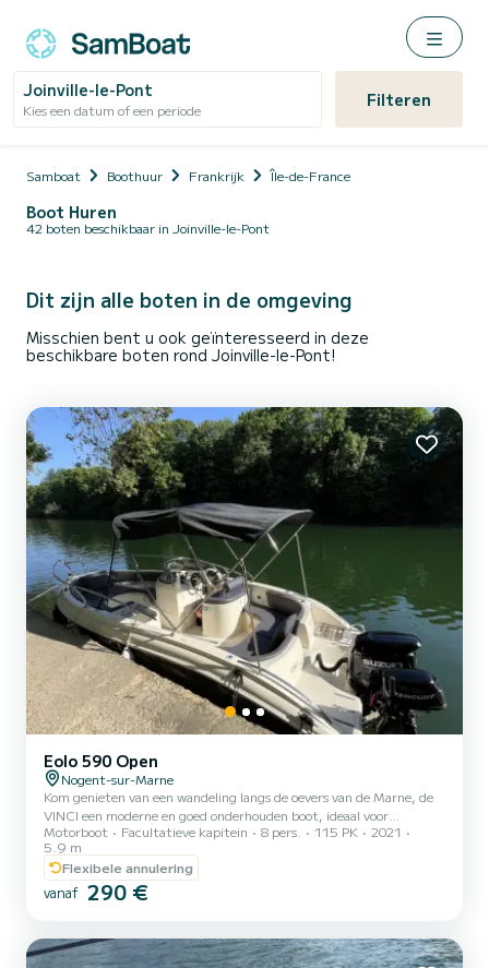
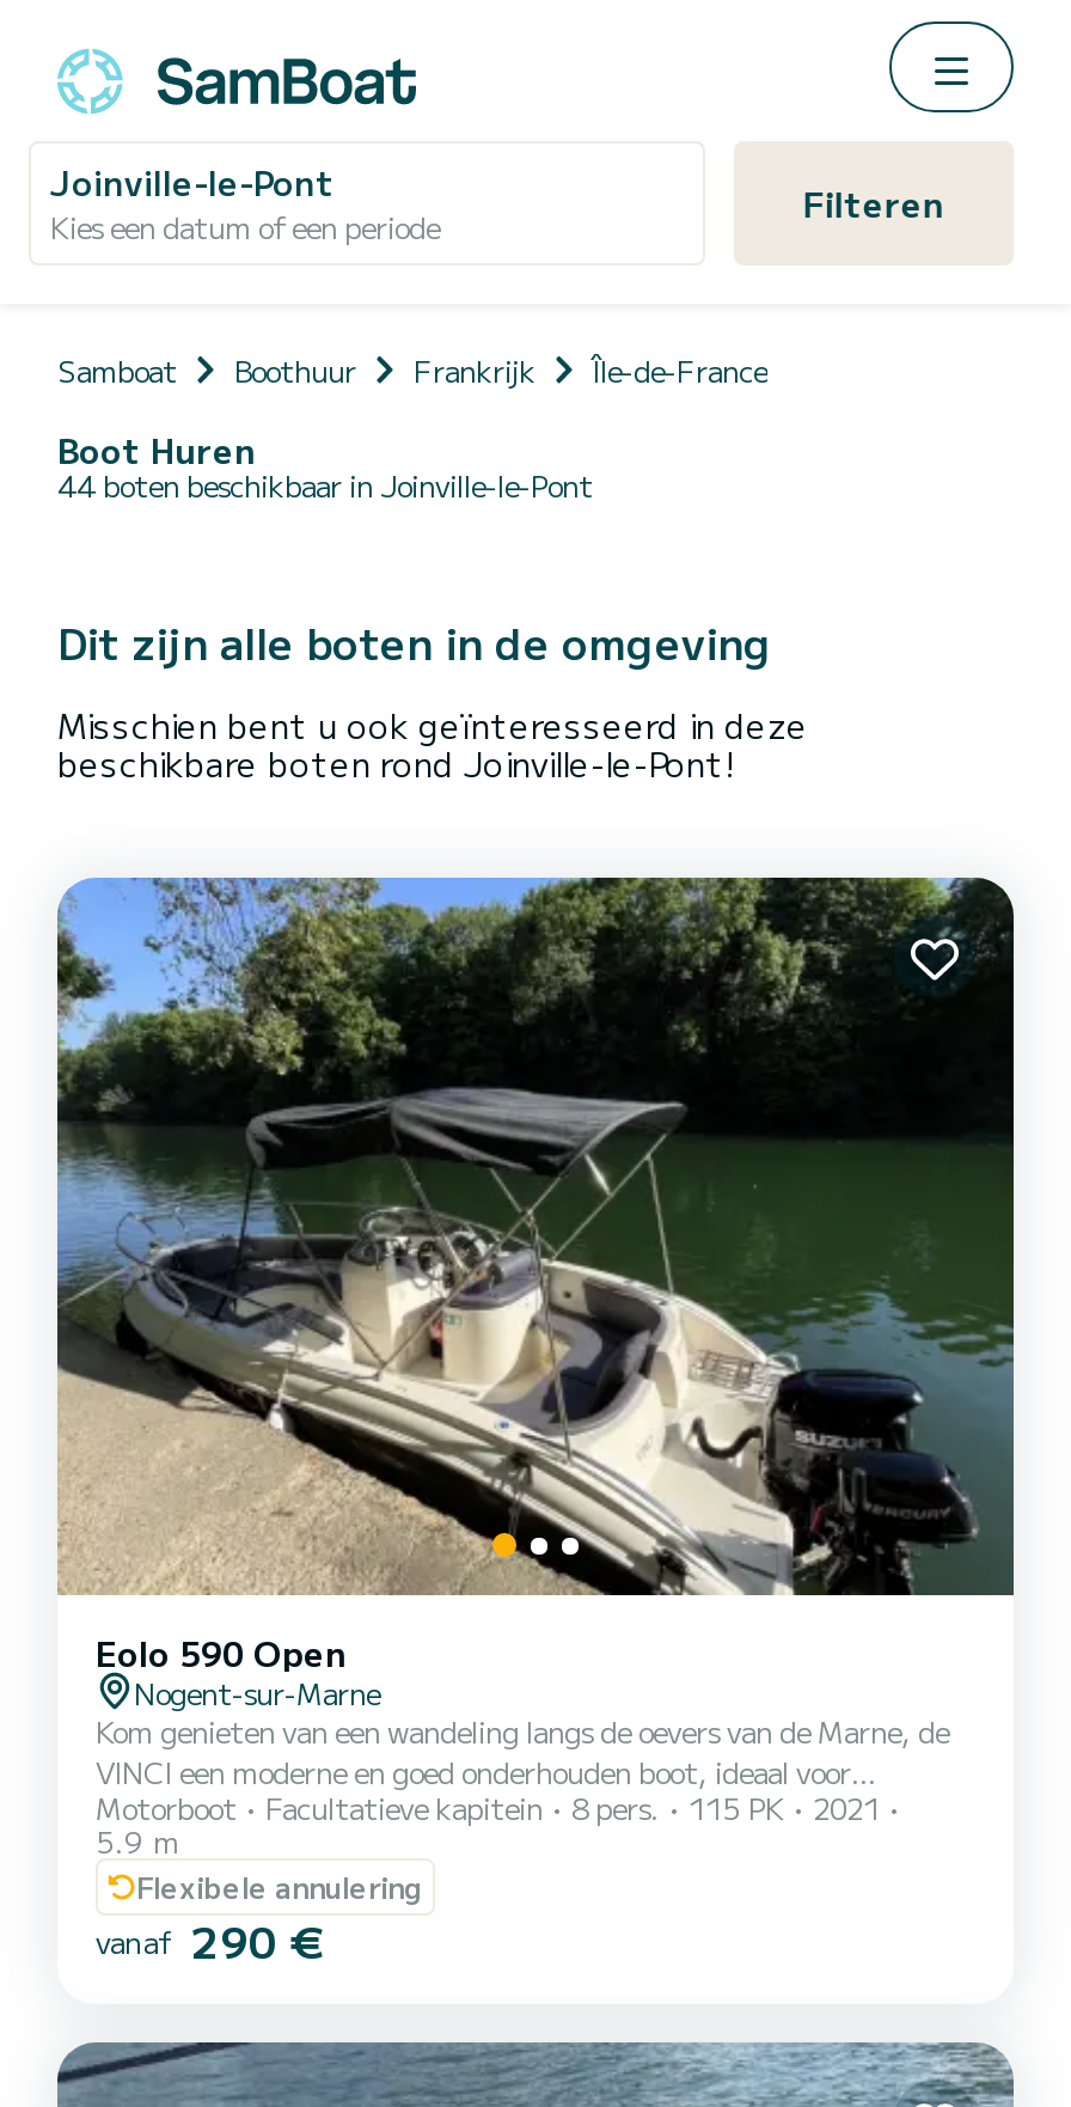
[26,218,270,237] 42 boten beschikbaar in Joinville-le-Pont -> [57,464,593,505] 44 boten beschikbaar in Joinville-le-Pont

